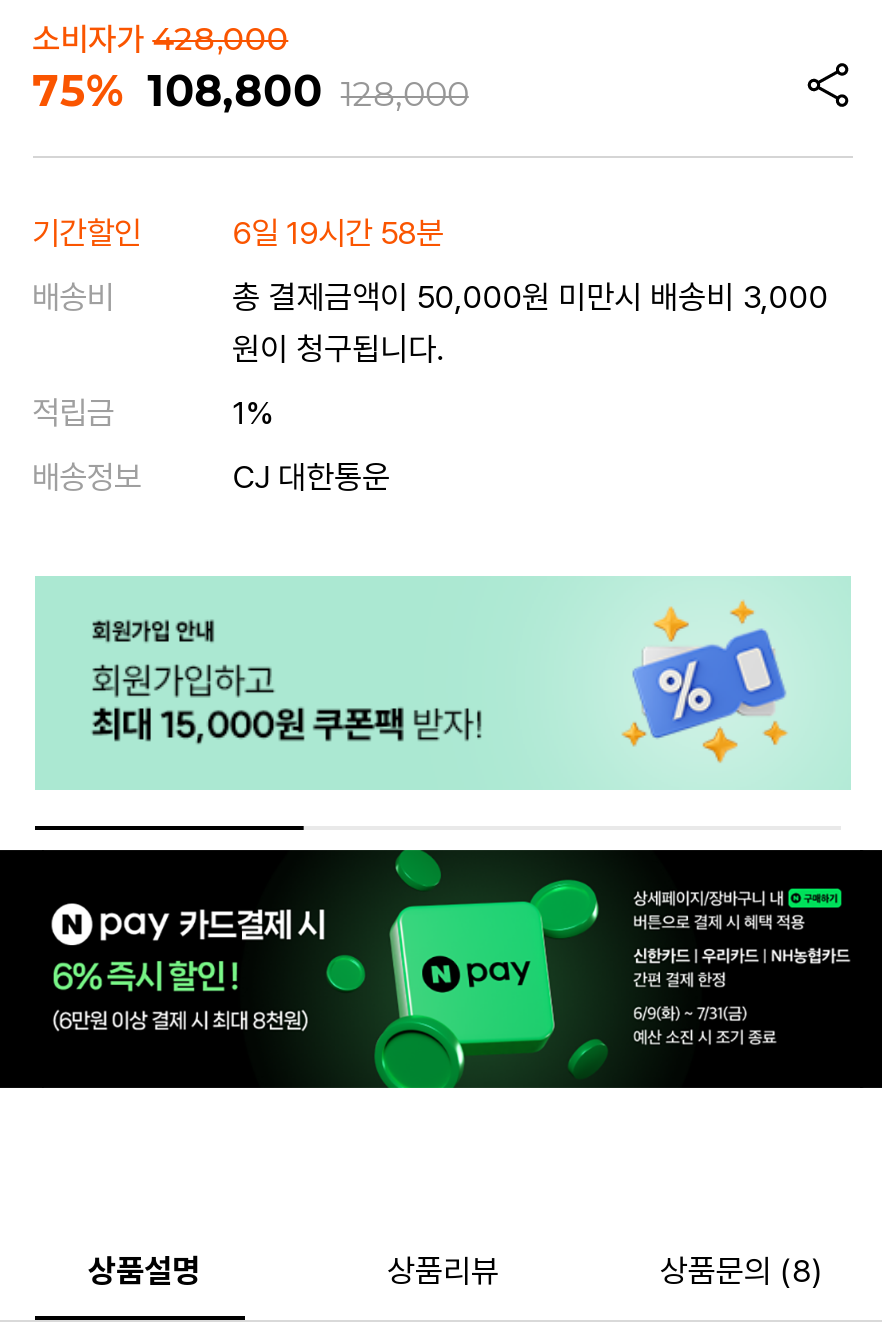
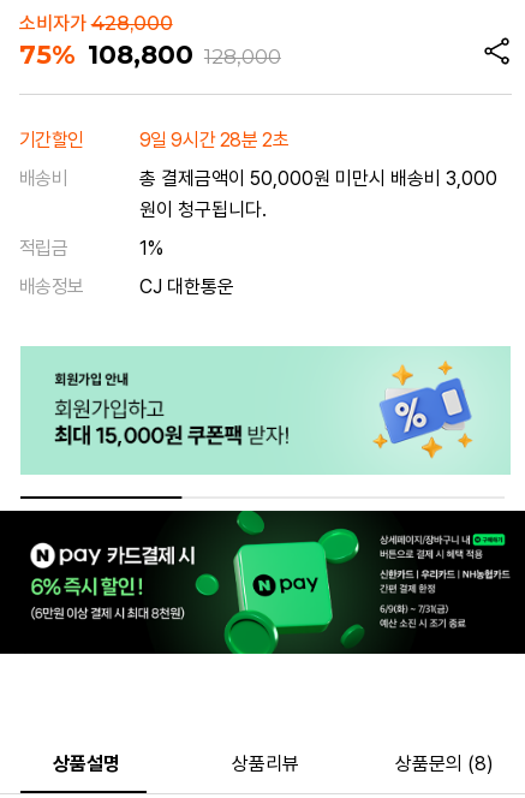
[232,215,443,253] 6일 19시간 58분 -> [139,129,289,152] 9일 9시간 28분 2초

